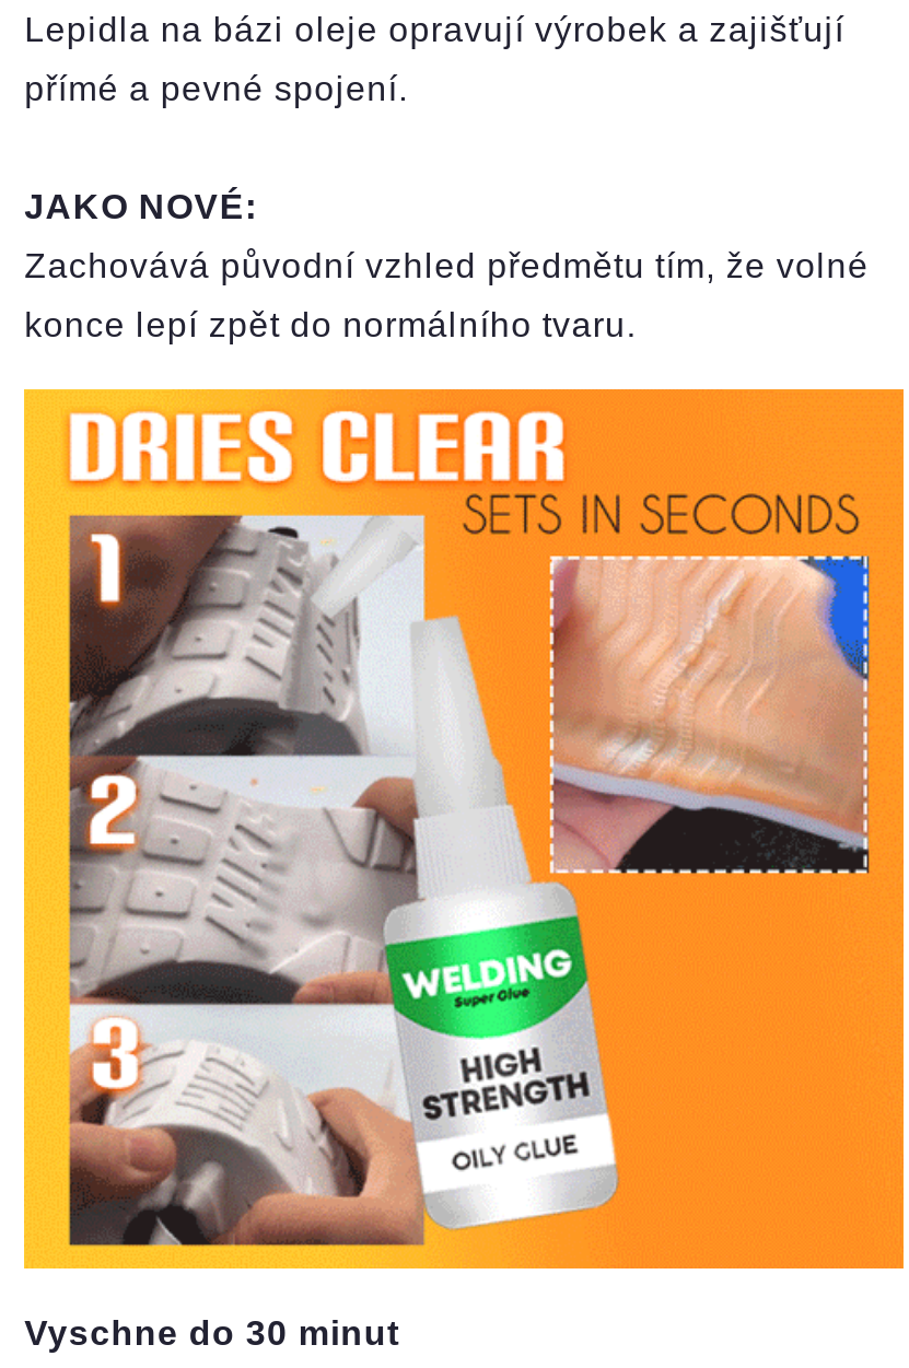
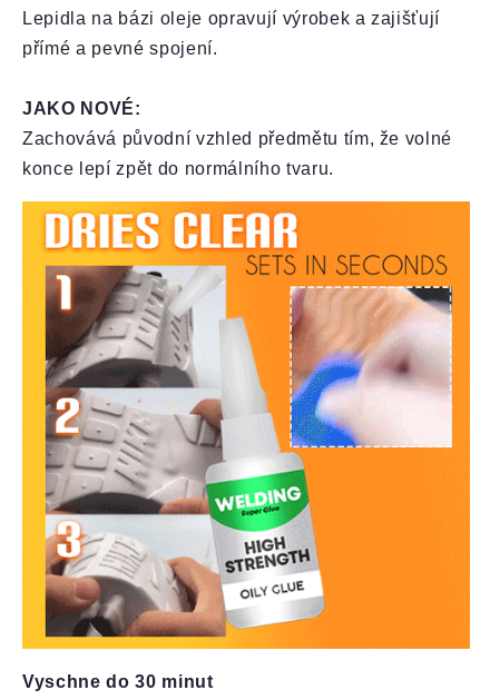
[551,556,871,875] [image] -> [291,285,453,448] [image]

